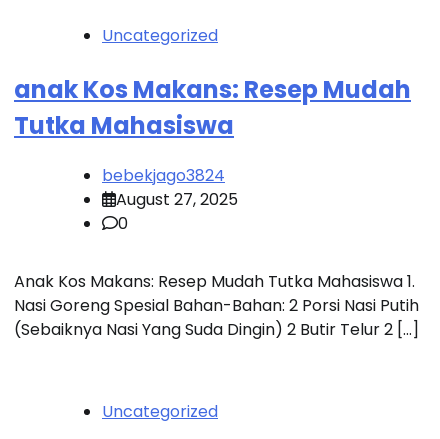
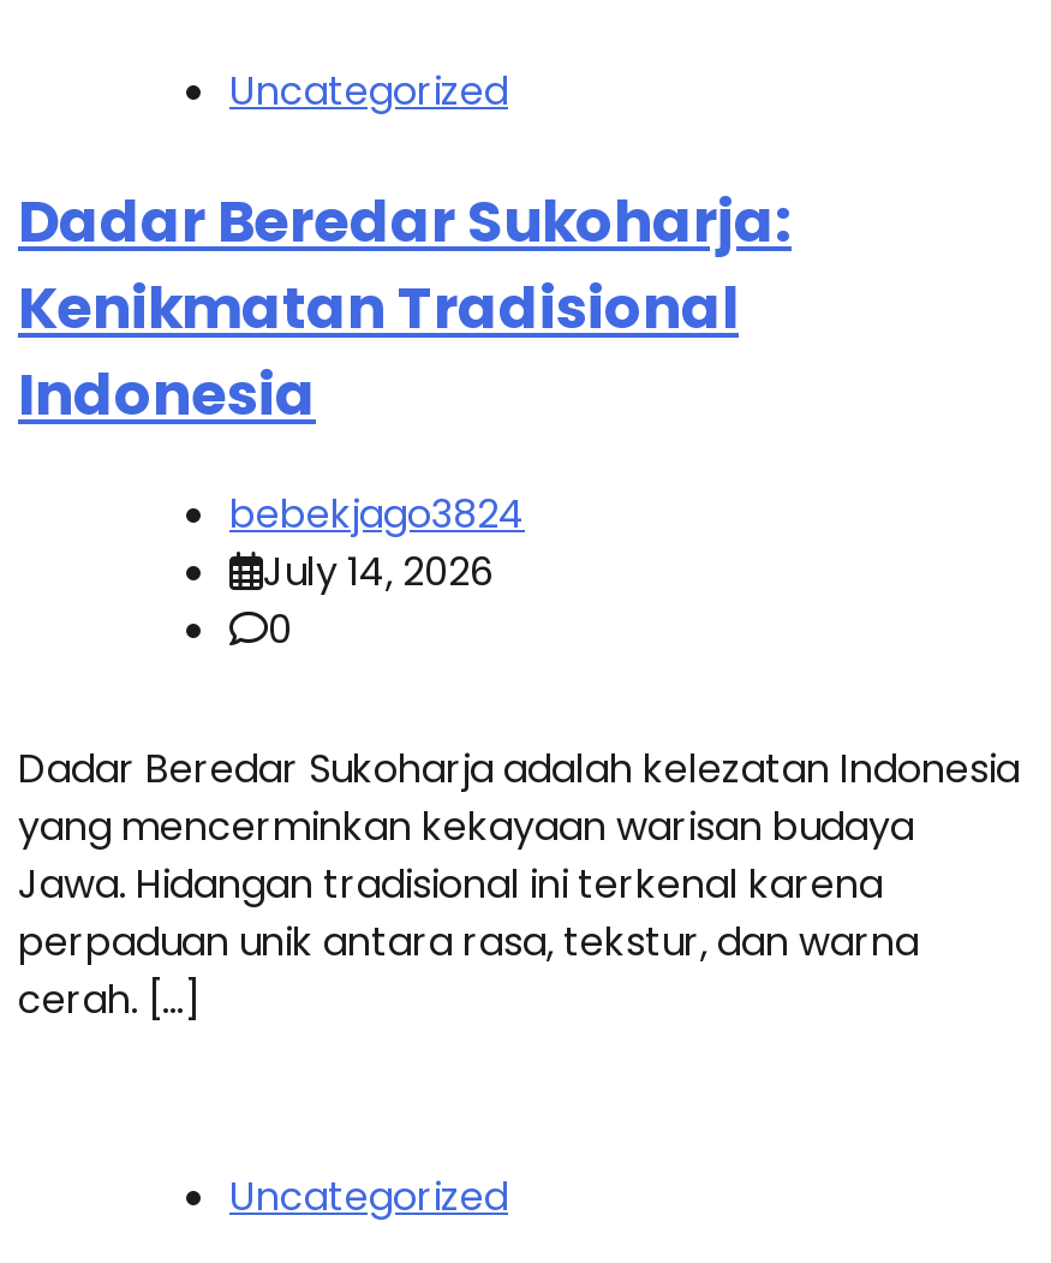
[14,73,411,142] anak Kos Makans: Resep Mudah | Tutka Mahasiswa -> [18,182,792,434] Dadar Beredar Sukoharja: | Kenikmatan Tradisional | Indonesia
[116,188,238,211] August 27, 2025 -> [263,545,494,600] July 14, 2026
[14,270,419,341] Anak Kos Makans: Resep Mudah Tutka Mahasiswa 1. | Nasi Goreng Spesial Bahan-Bahan: 2 Porsi Nasi Putih | (Sebaiknya Nasi Yang Suda Dingin) 2 Butir Telur 2 […] -> [18,742,1020,1028] Dadar Beredar Sukoharja adalah kelezatan Indonesia | yang mencerminkan kekayaan warisan budaya | Jawa. Hidangan tradisional ini terkenal karena | perpaduan unik antara rasa, tekstur, dan warna | cerah. […]

